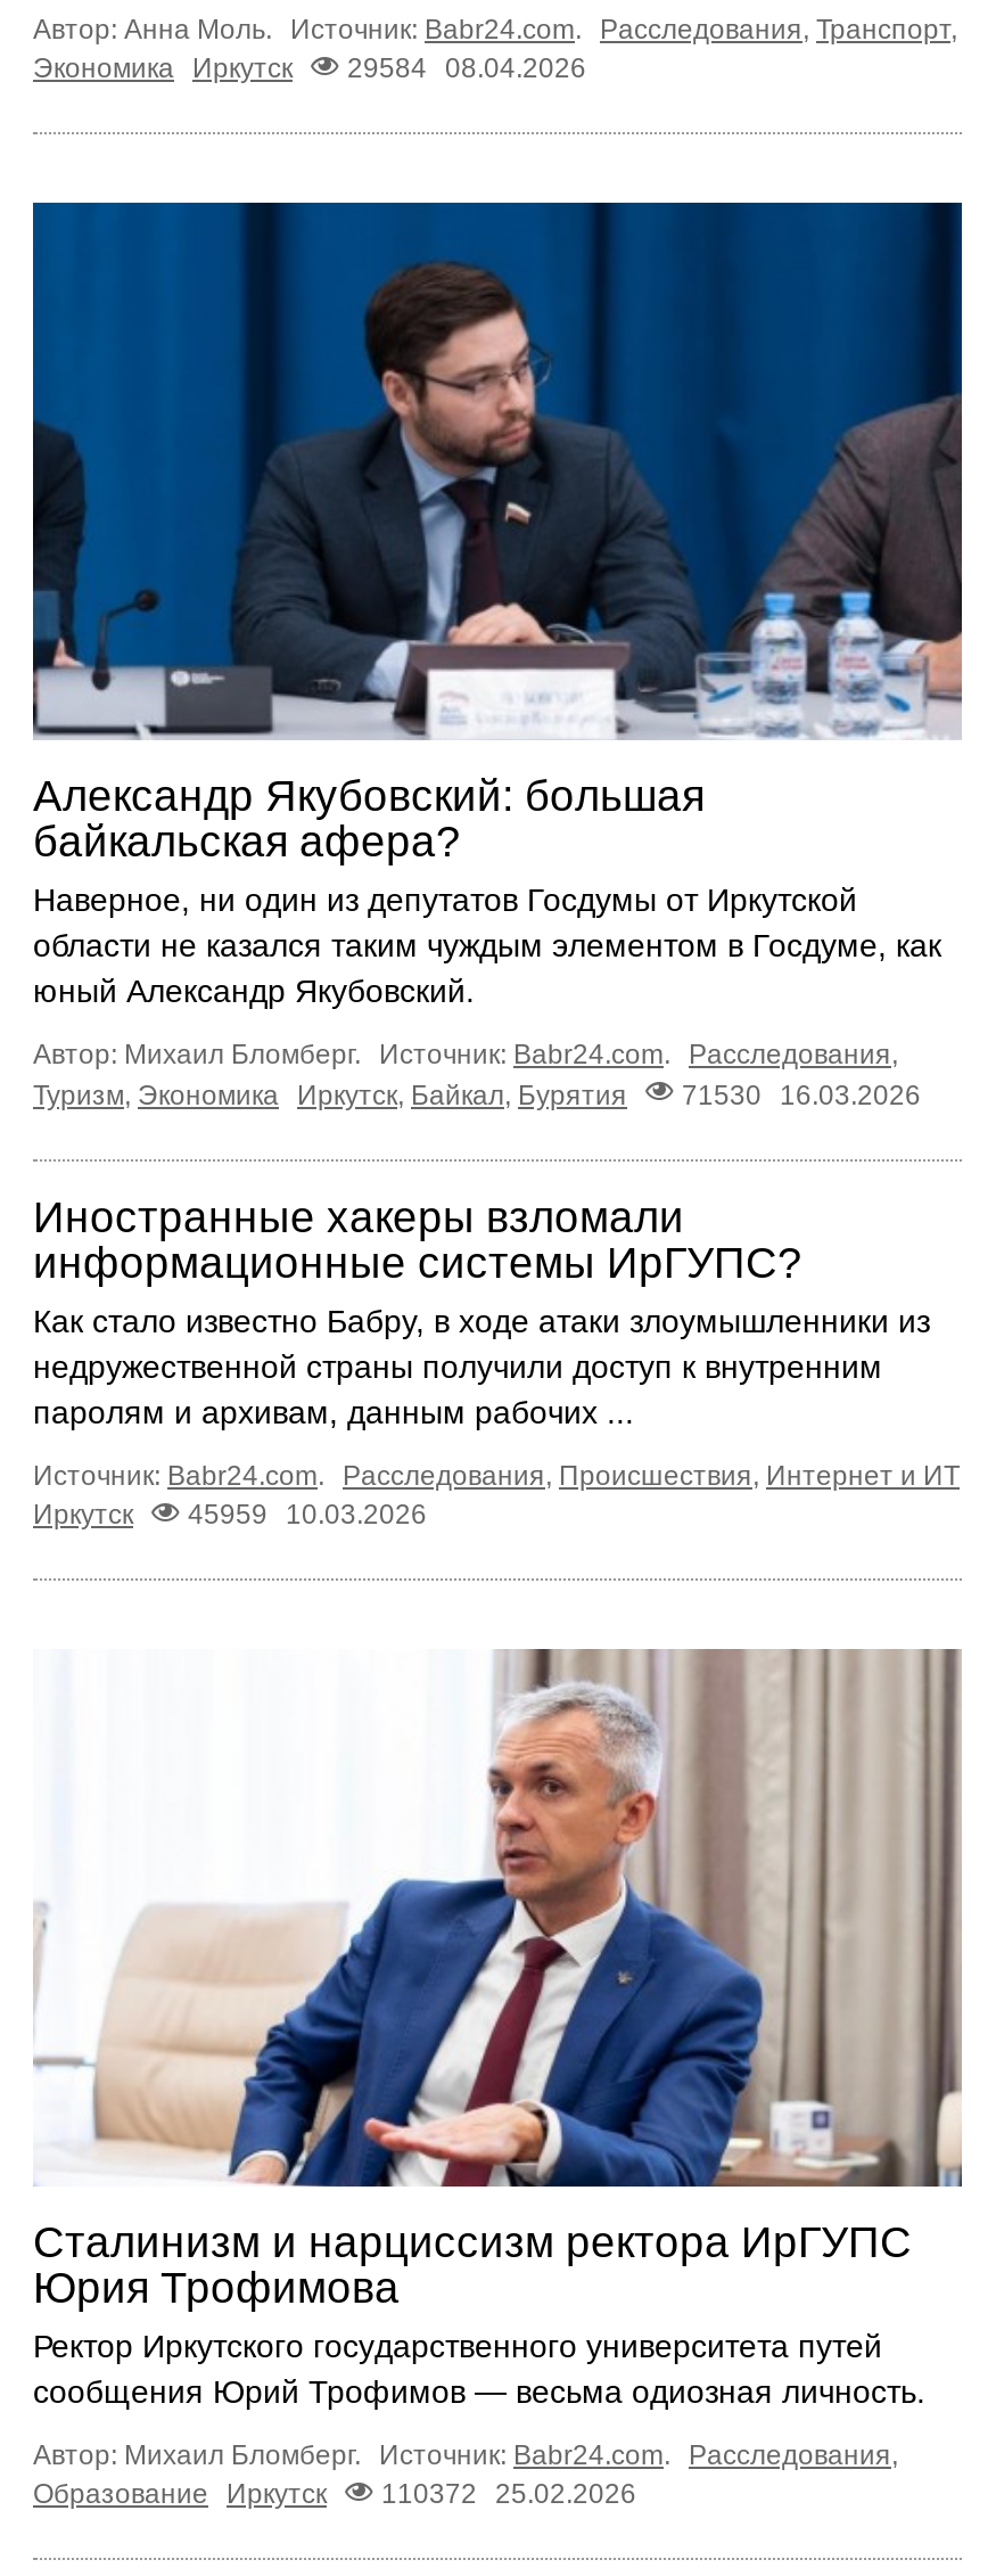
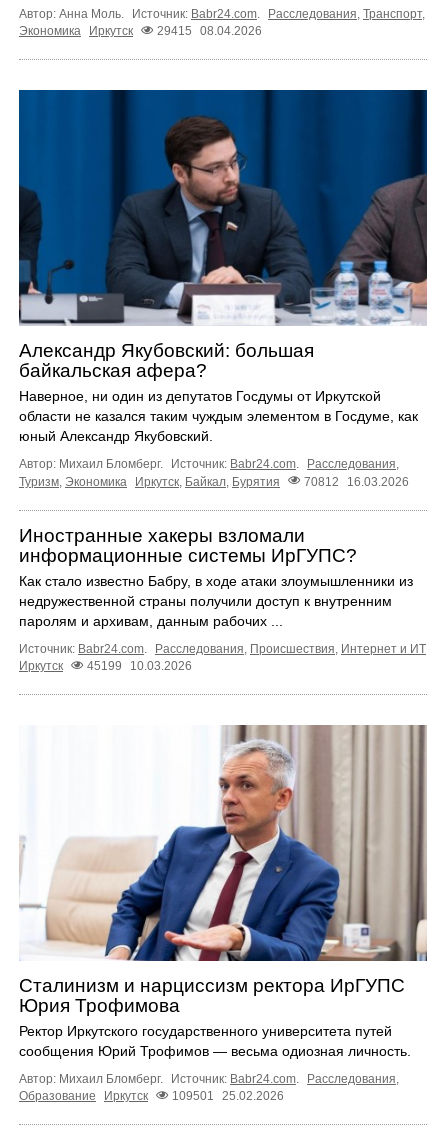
[33,52,586,84] Экономика Иркутск 29584 08.04.2026 -> [19,24,262,38] Экономика Иркутск 29415 08.04.2026
[33,1078,921,1110] Туризм, Экономика Иркутск, Байкал, Бурятия 71530 16.03.2026 -> [19,474,409,488] Туризм, Экономика Иркутск, Байкал, Бурятия 70812 16.03.2026
[33,1498,427,1530] Иркутск 45959 10.03.2026 -> [19,659,192,673] Иркутск 45199 10.03.2026
[33,2479,636,2511] Образование Иркутск 110372 25.02.2026 -> [19,1089,284,1103] Образование Иркутск 109501 25.02.2026

